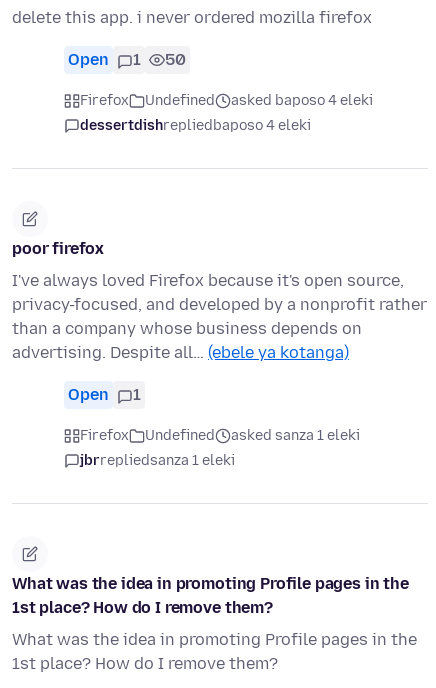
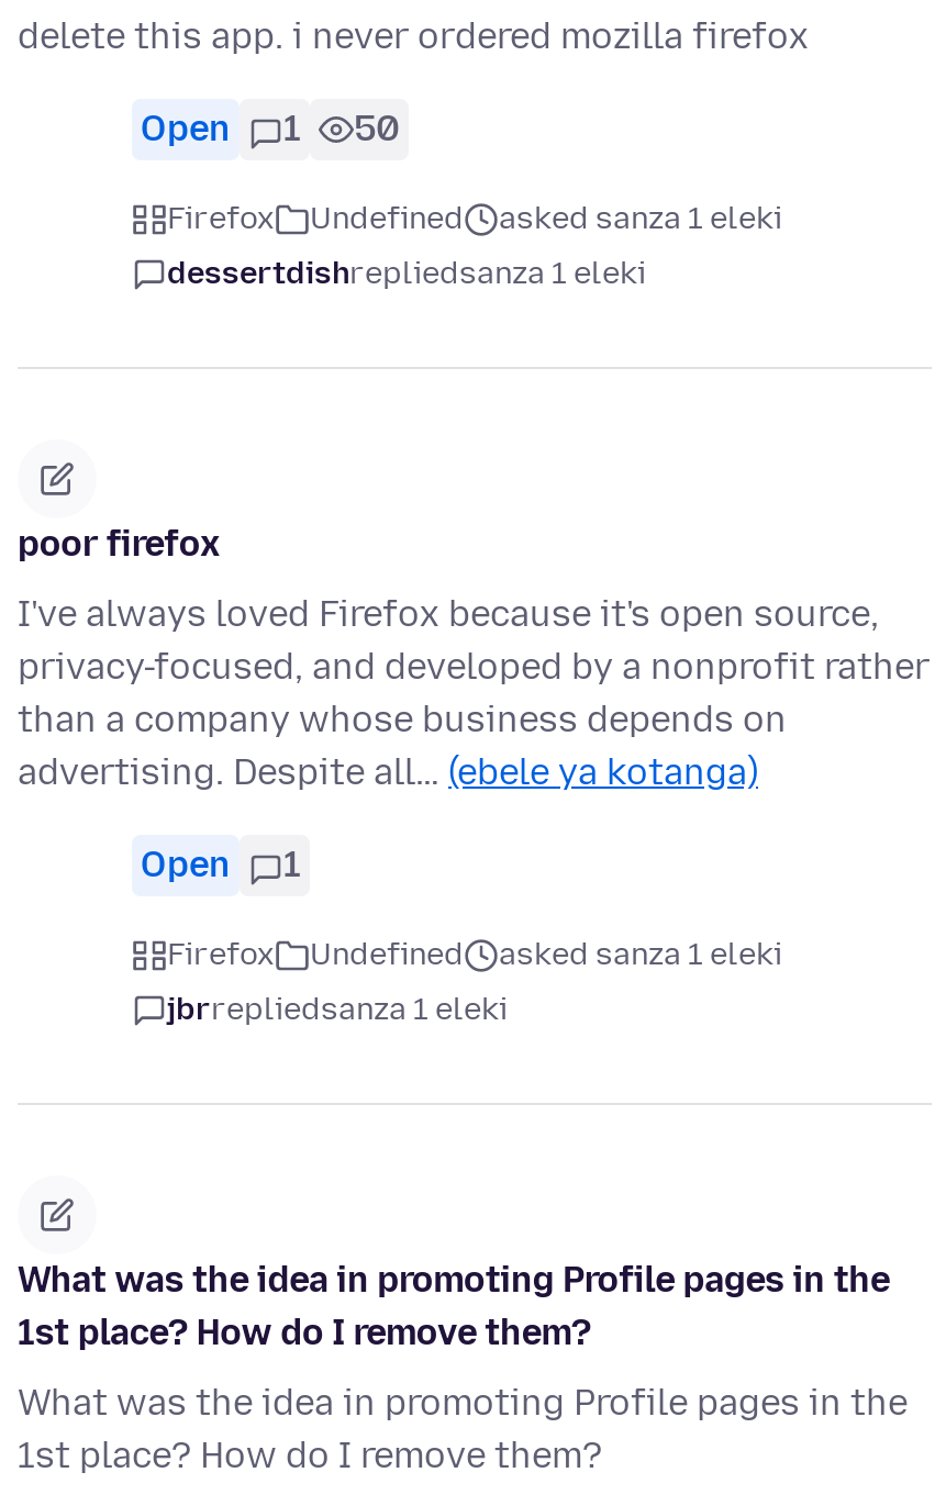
[231,92,373,109] asked baposo 4 eleki -> [499,201,782,238] asked sanza 1 eleki
[80,117,311,134] dessertdishrepliedbaposo 4 eleki -> [167,256,646,293] dessertdishrepliedsanza 1 eleki

